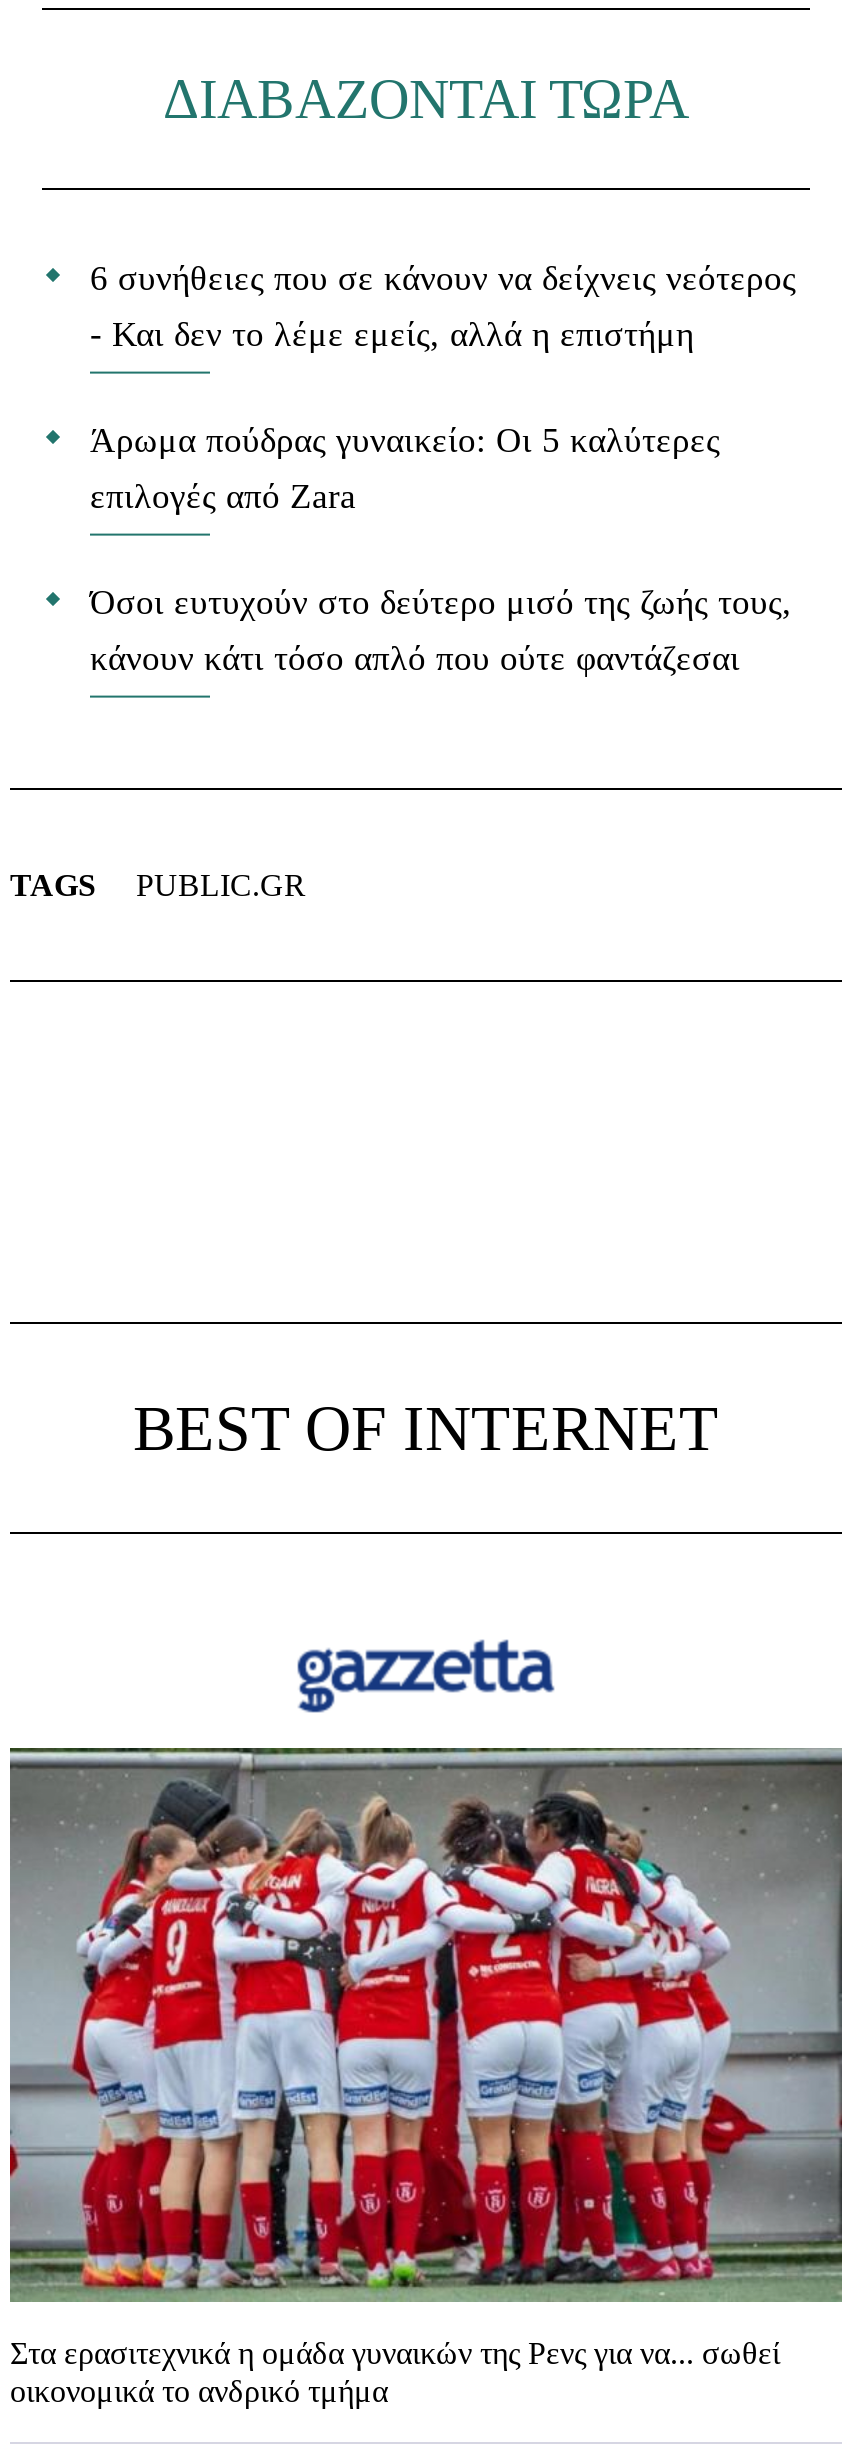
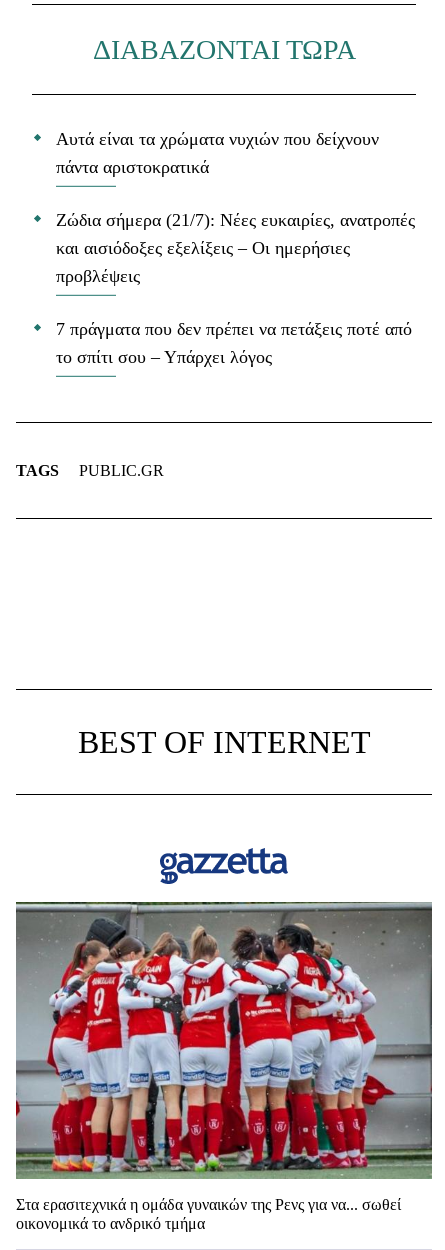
[90,257,796,353] 6 συνήθειες που σε κάνουν να δείχνεις νεότερος | - Και δεν το λέμε εμείς, αλλά η επιστήμη -> [56,129,379,177] Αυτά είναι τα χρώματα νυχιών που δείχνουν | πάντα αριστοκρατικά
[90,419,720,515] Άρωμα πούδρας γυναικείο: Οι 5 καλύτερες | επιλογές από Zara -> [56,210,415,286] Ζώδια σήμερα (21/7): Νέες ευκαιρίες, ανατροπές | και αισιόδοξες εξελίξεις – Οι ημερήσιες | προβλέψεις
[90,581,792,677] Όσοι ευτυχούν στο δεύτερο μισό της ζωής τους, | κάνουν κάτι τόσο απλό που ούτε φαντάζεσαι -> [56,319,412,367] 7 πράγματα που δεν πρέπει να πετάξεις ποτέ από | το σπίτι σου – Υπάρχει λόγος

